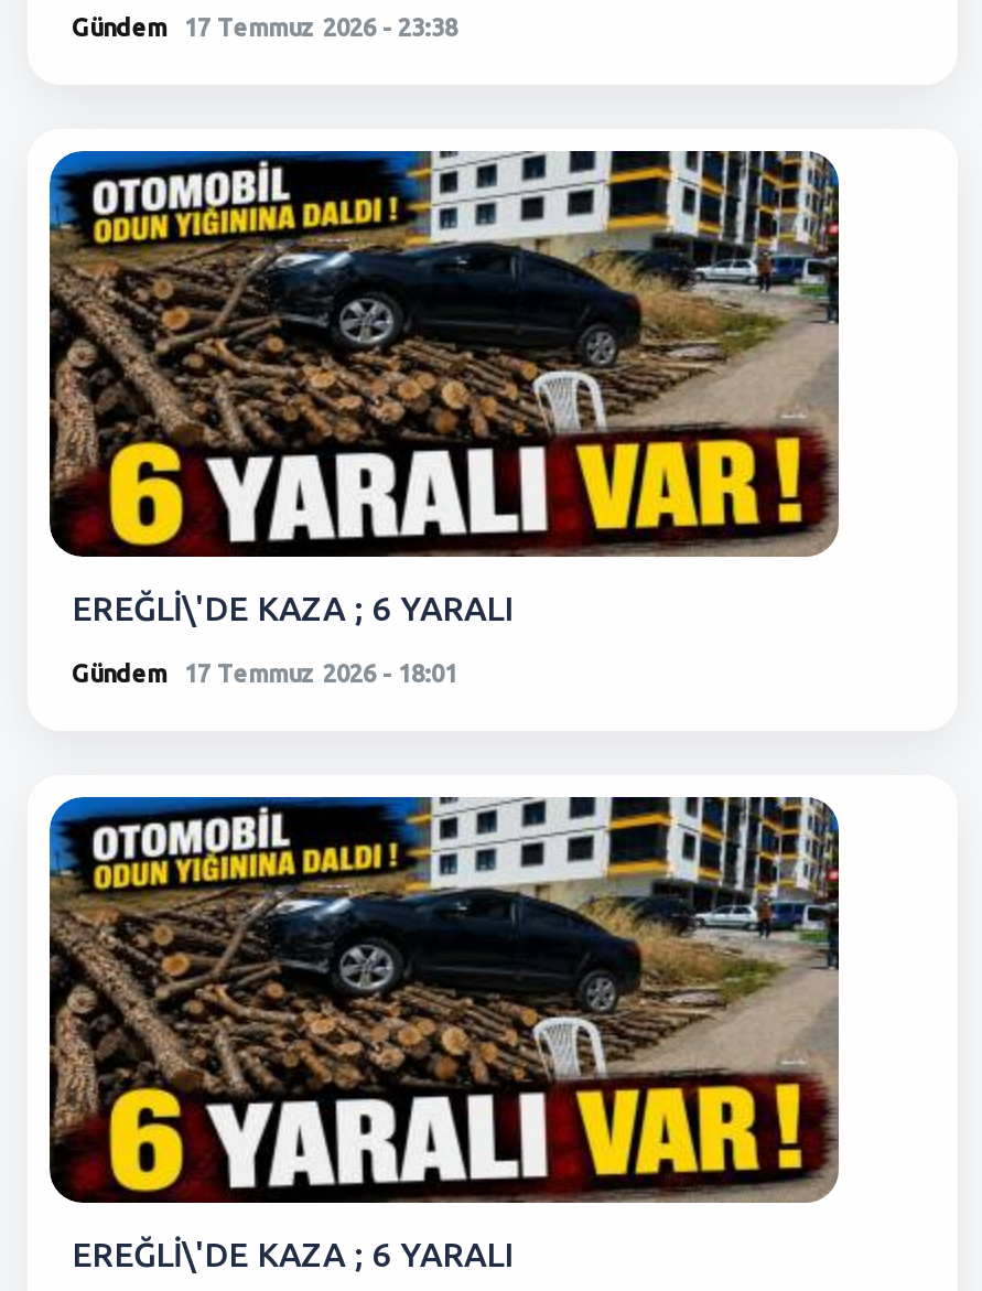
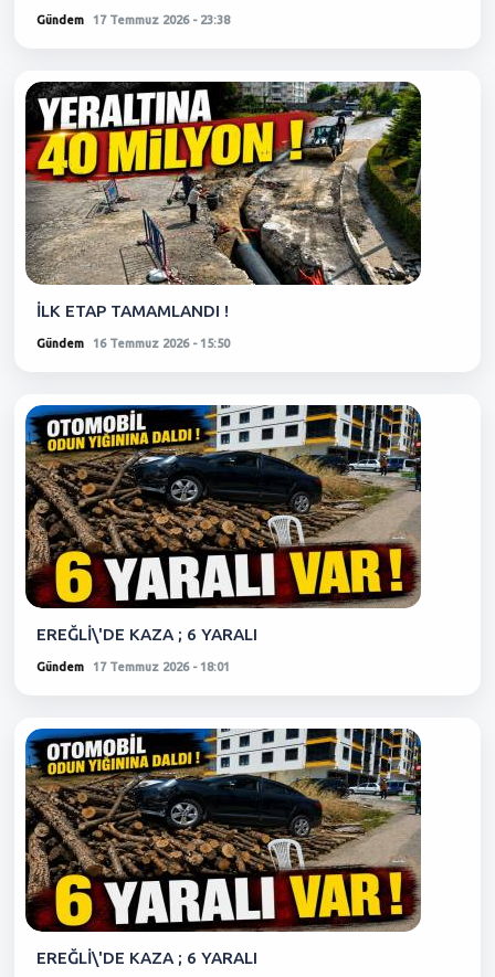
none -> [24,81,422,350] [image] | İLK ETAP TAMAMLANDI ! | Gündem | 16 Temmuz 2026 - 15:50

